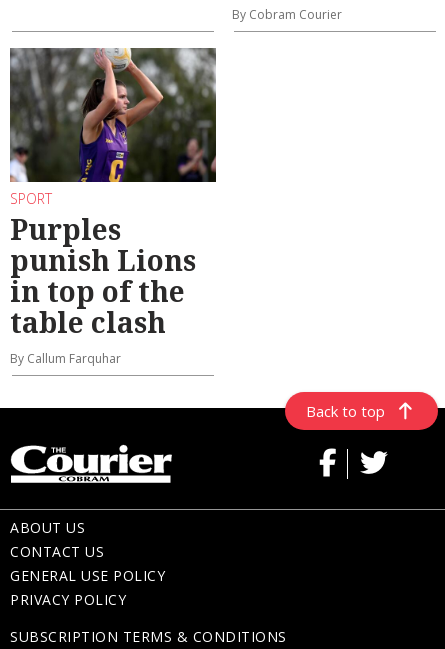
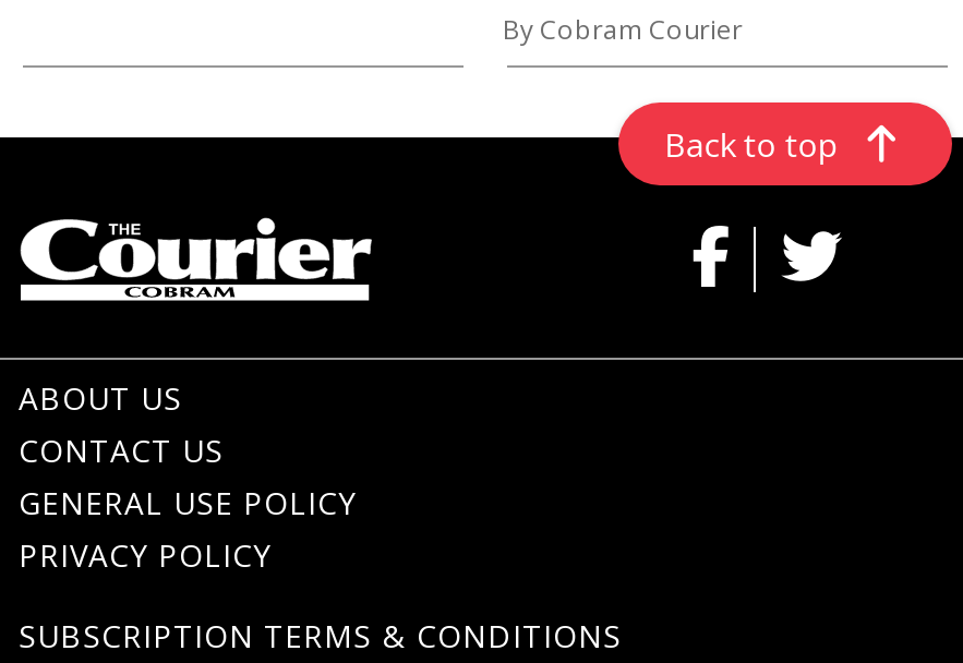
[9,47,217,367] [image] | SPORT | Purples | punish Lions | in top of the | table clash | By Callum Farquhar -> none

